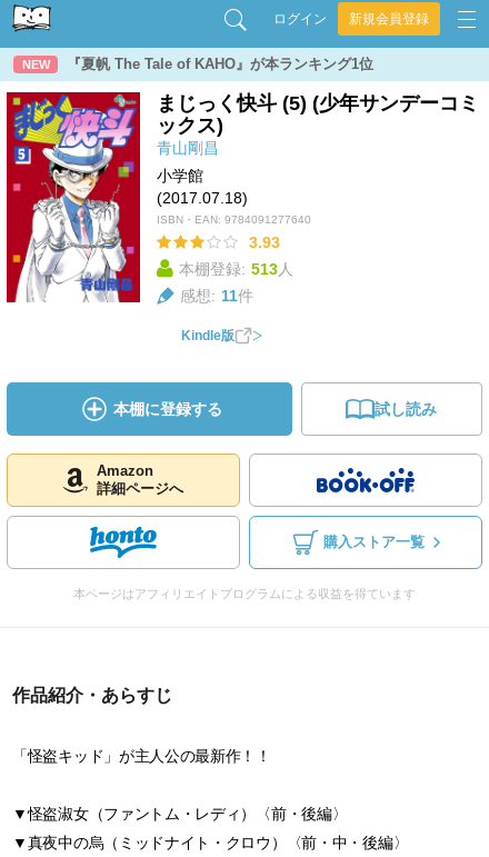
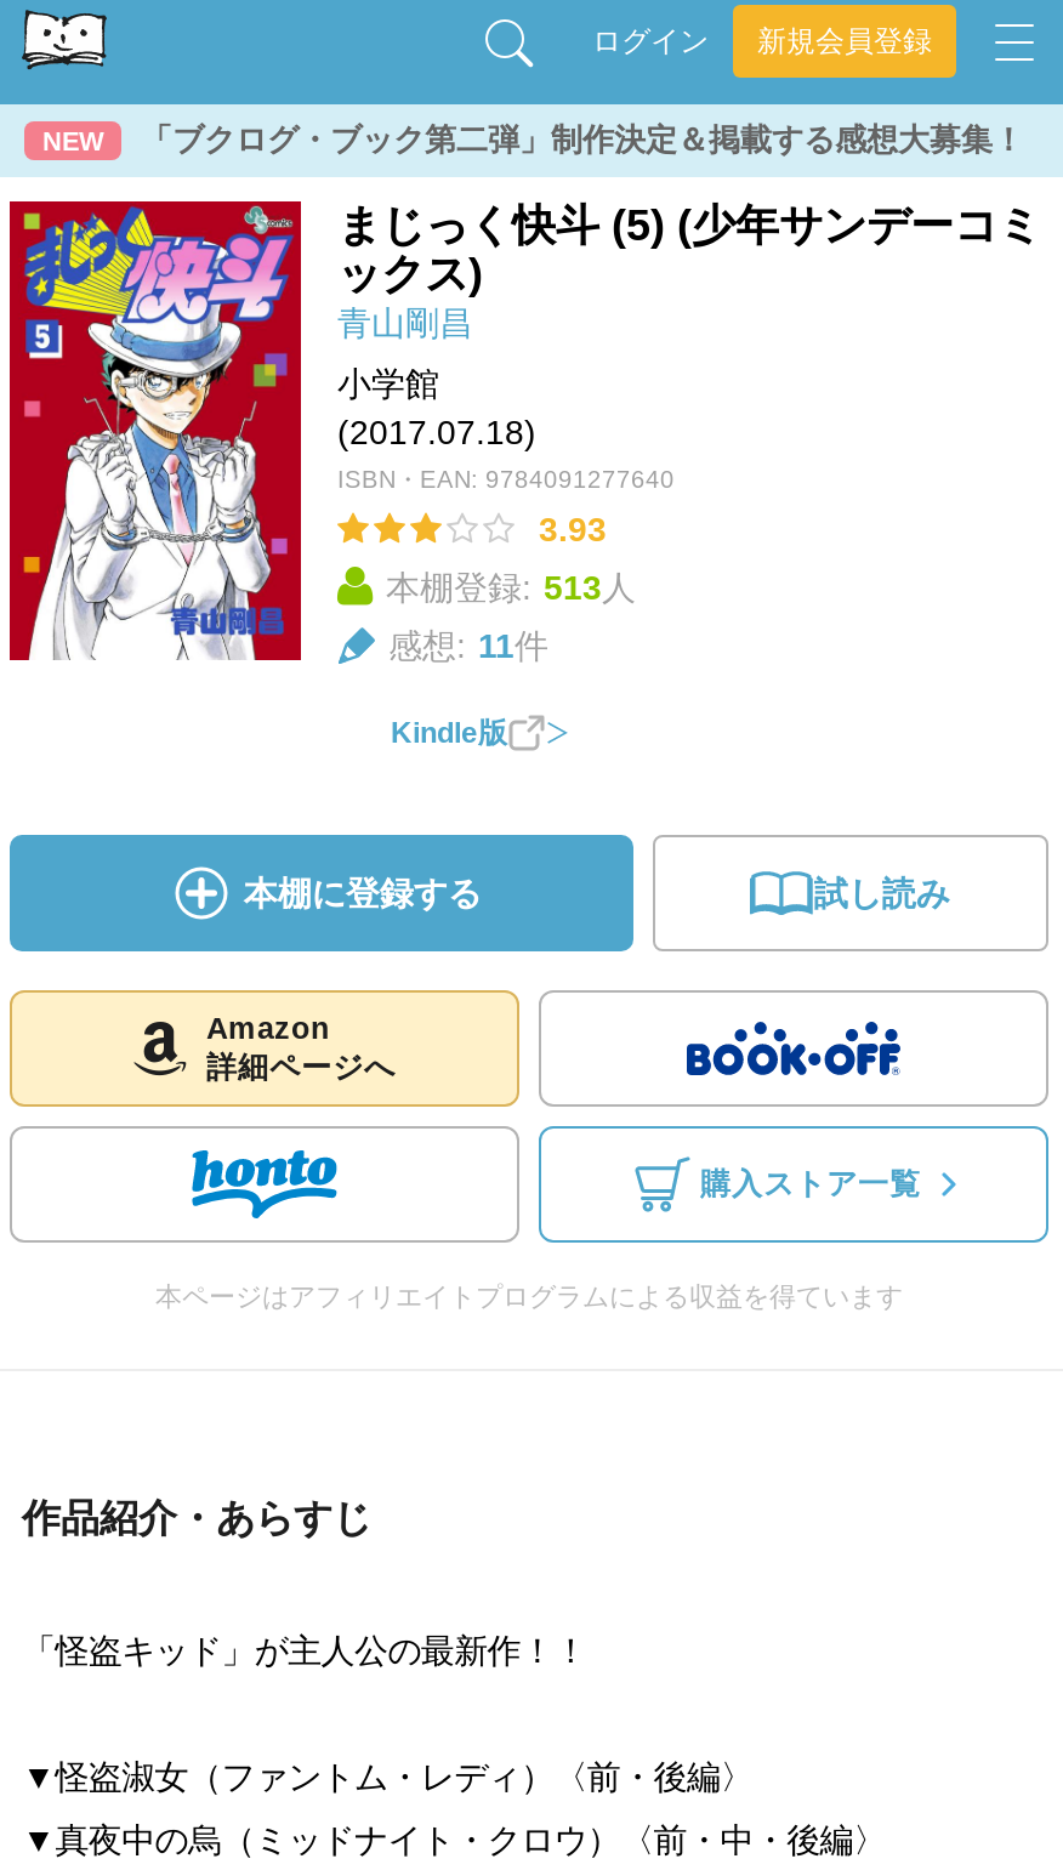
[67,56,373,72] 『夏帆 The Tale of KAHO』が本ランキング1位 -> [141,121,1024,158] 「ブクログ・ブック第二弾」制作決定＆掲載する感想大募集！

